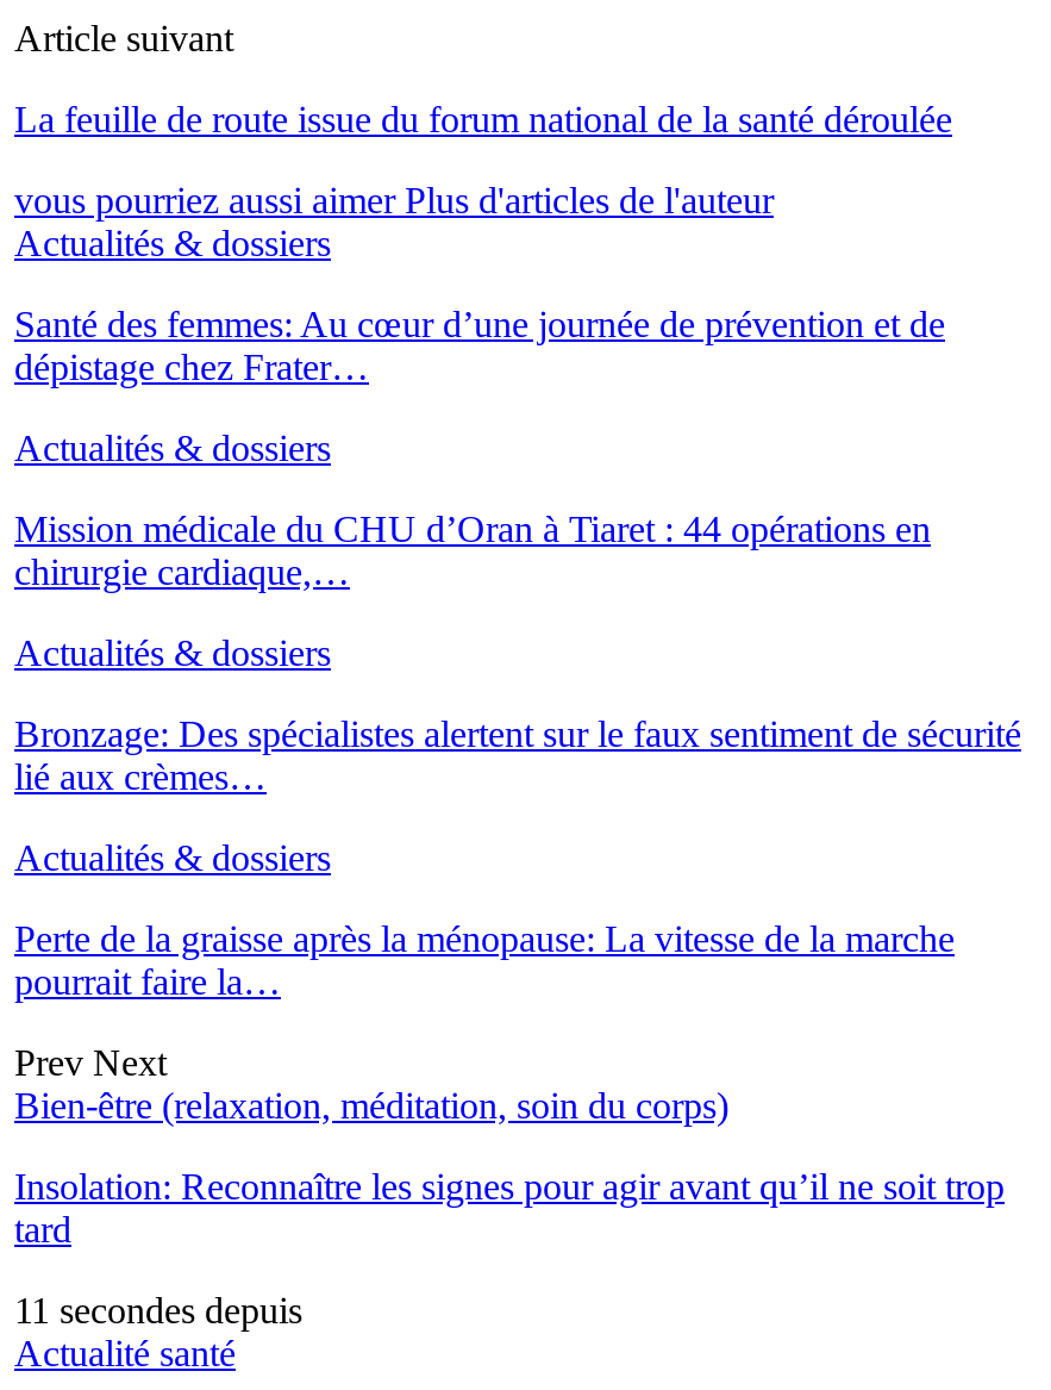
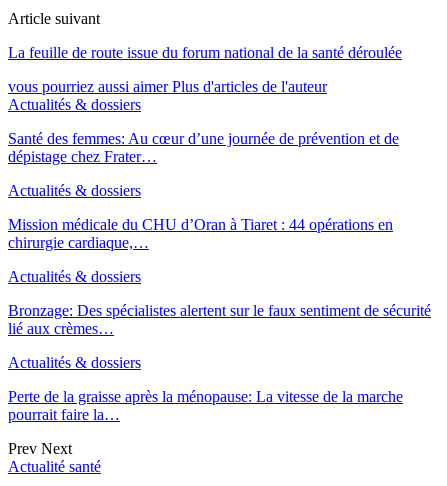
[14,1085,1005,1330] Bien-être (relaxation, méditation, soin du corps) | Insolation: Reconnaître les signes pour agir avant qu’il ne soit trop | tard | 11 secondes depuis -> none

